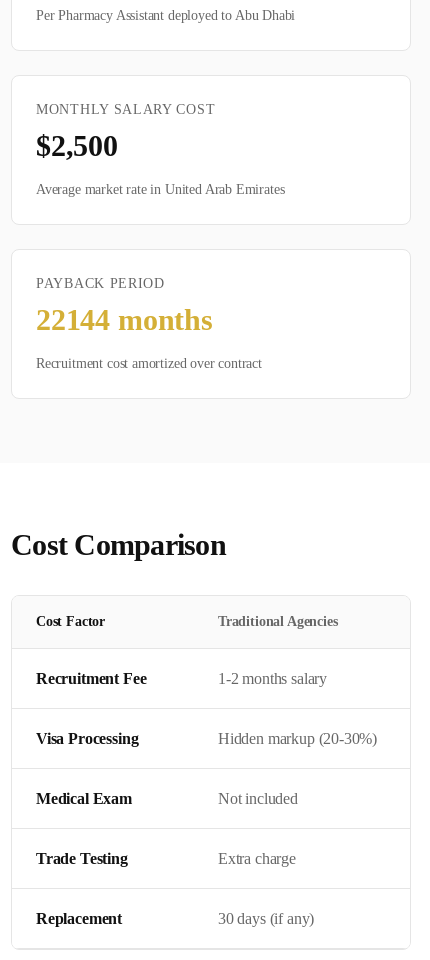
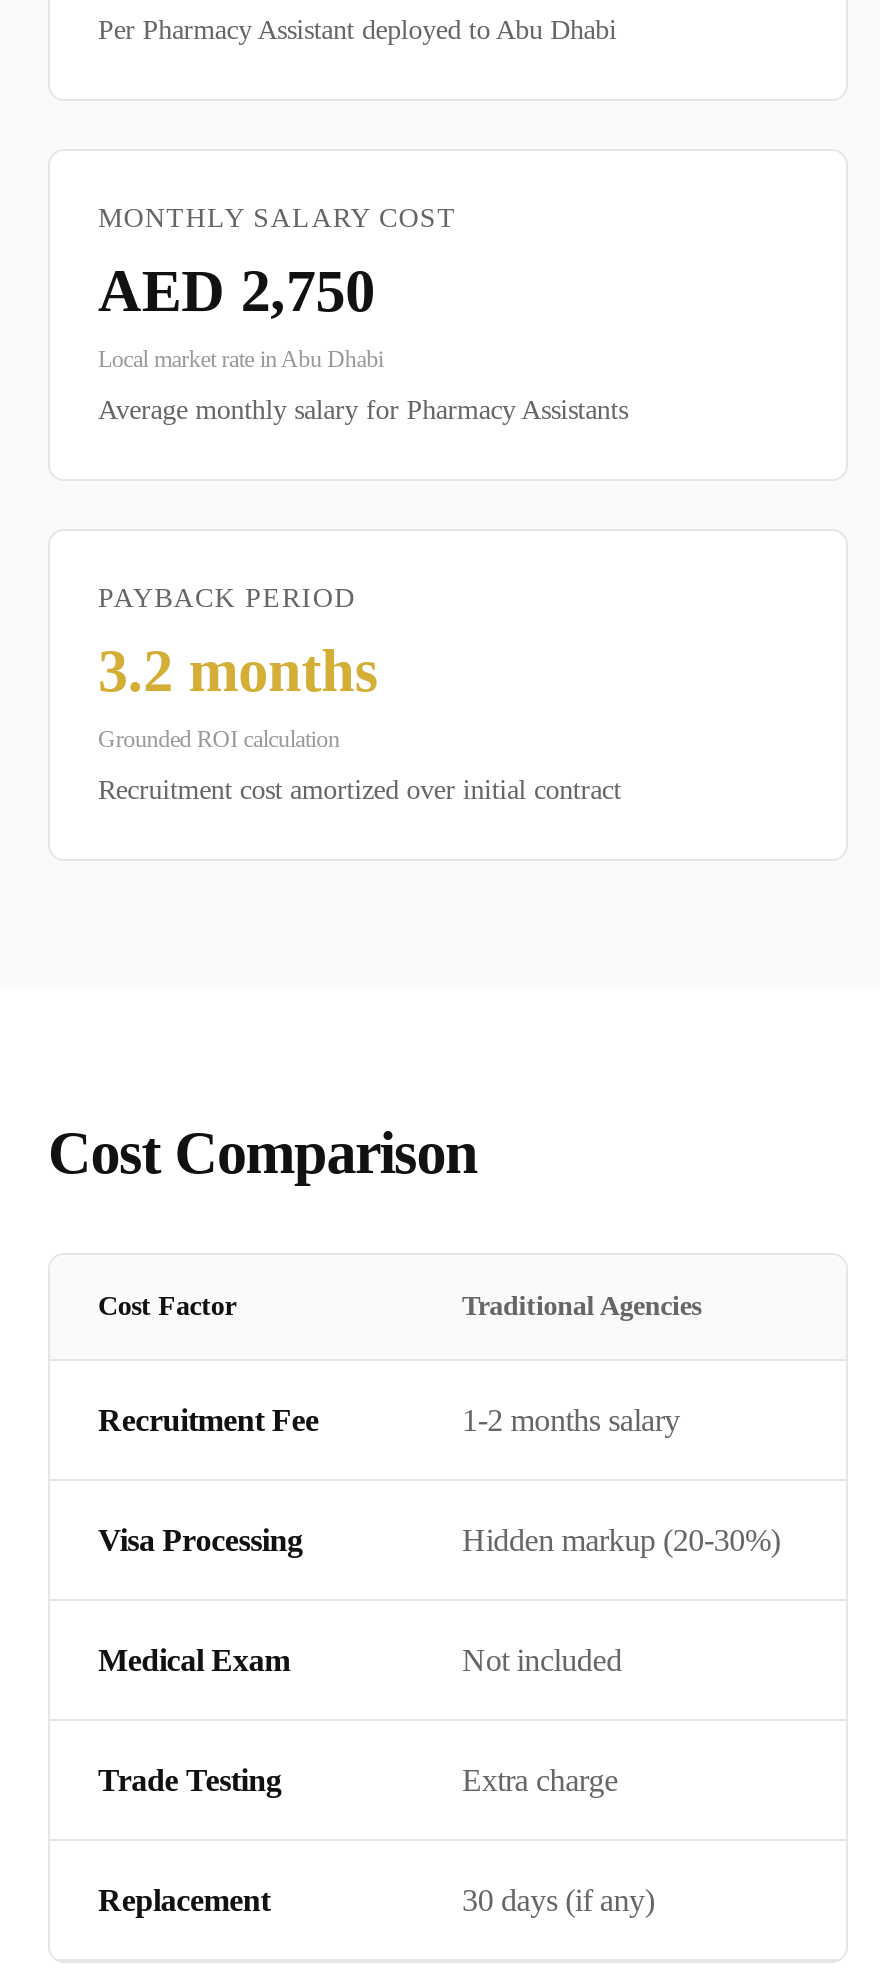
[36,129,118,162] $2,500 -> [98,258,383,374] AED 2,750 | Local market rate inAbu Dhabi
[36,182,284,197] Average market rate in United Arab Emirates -> [98,396,628,426] Average monthly salary for Pharmacy Assistants
[36,303,213,336] 22144 months -> [98,638,379,754] 3.2 months | Grounded ROI calculation
[36,356,262,371] Recruitment cost amortized over contract -> [98,776,621,806] Recruitment cost amortized over initial contract

